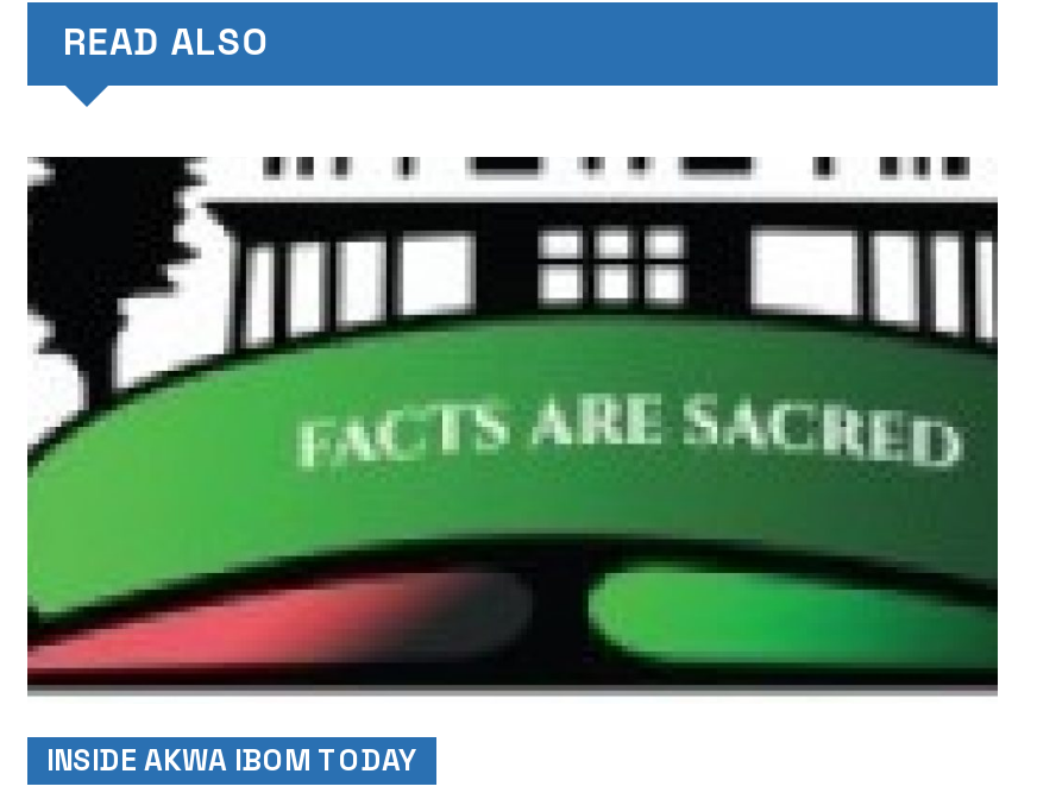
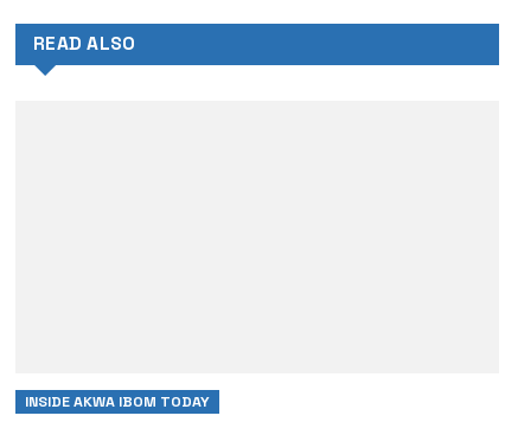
[25,155,1000,697] [image] -> none

